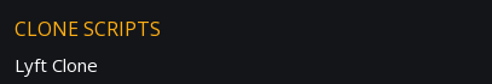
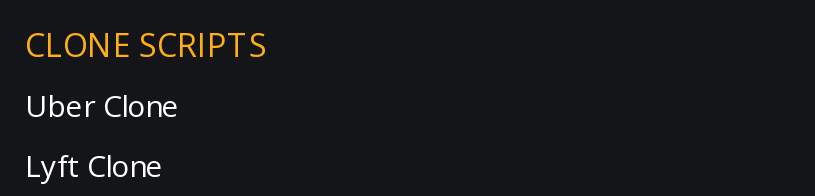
none -> [25,85,179,125] Uber Clone

